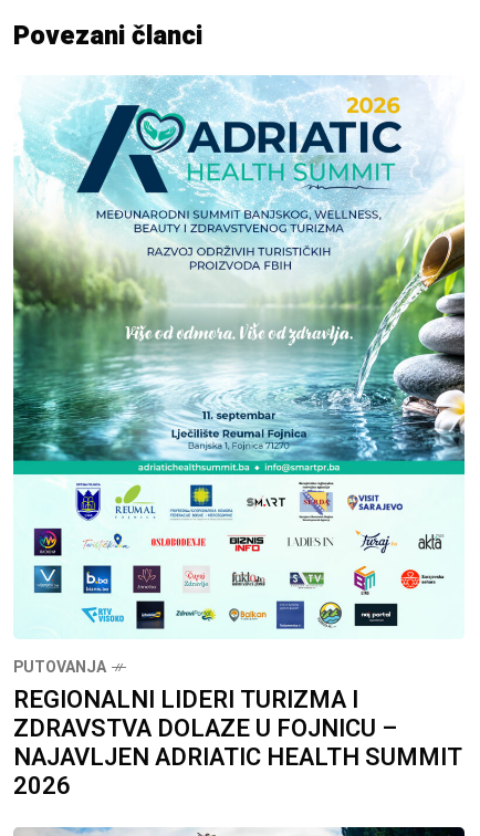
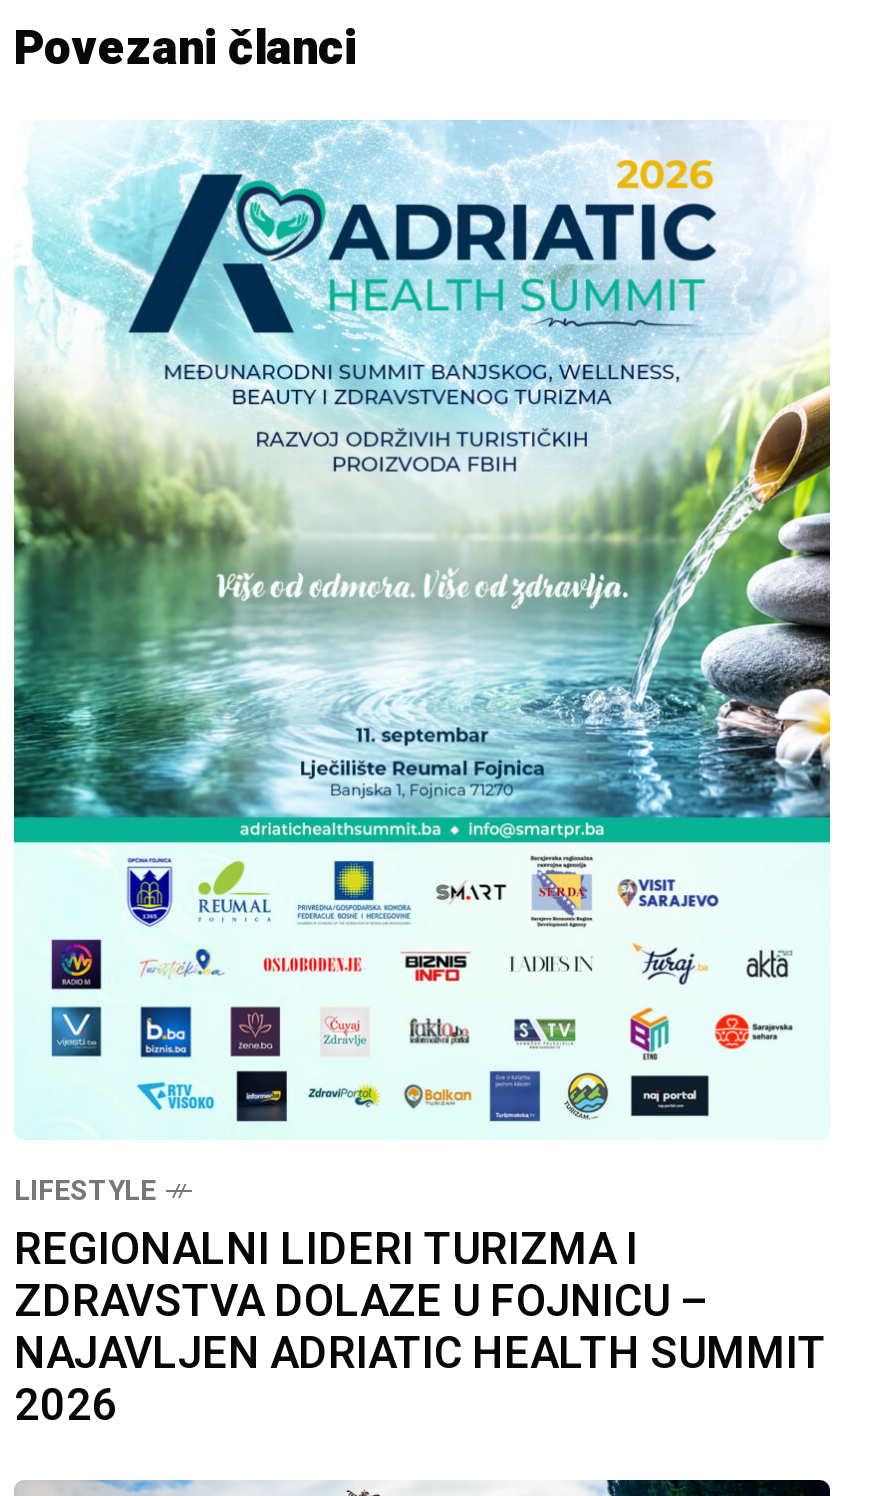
[13,656,106,679] PUTOVANJA -> [14,1170,156,1212] LIFESTYLE

